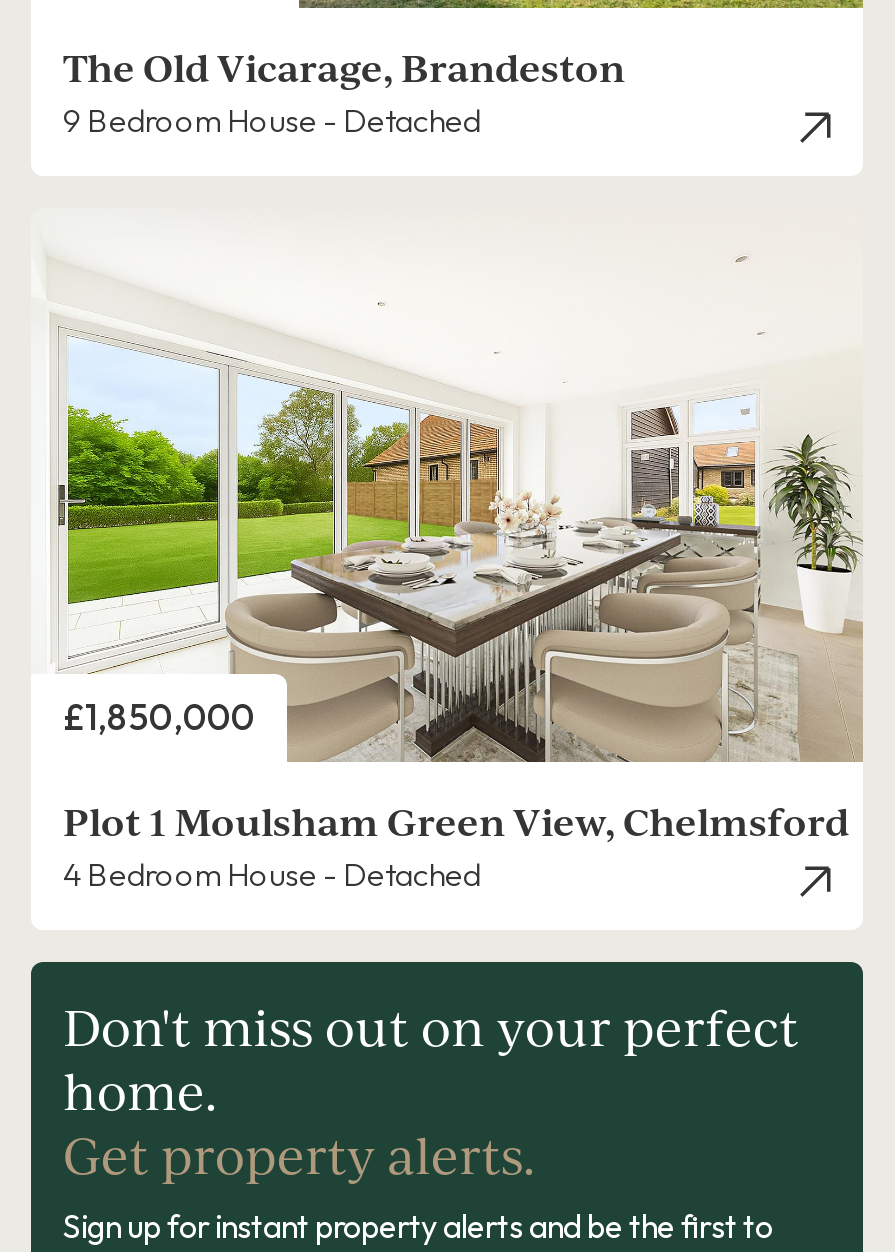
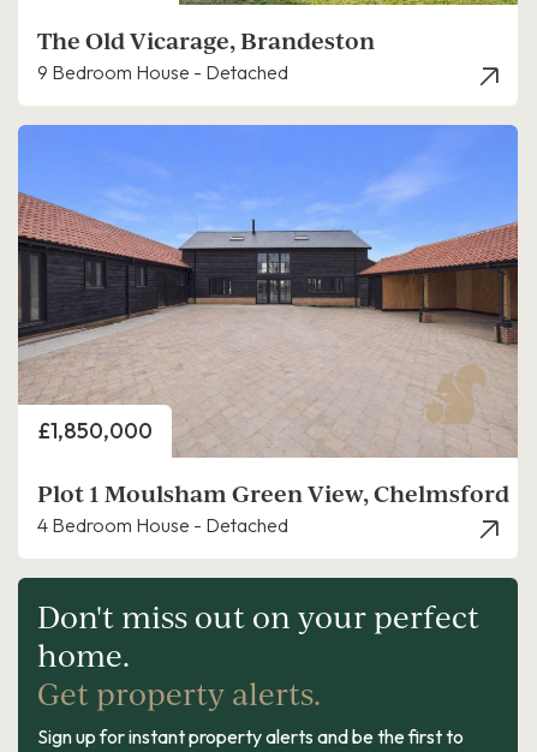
[31,208,863,762] [image] -> [17,124,519,458] [image]

